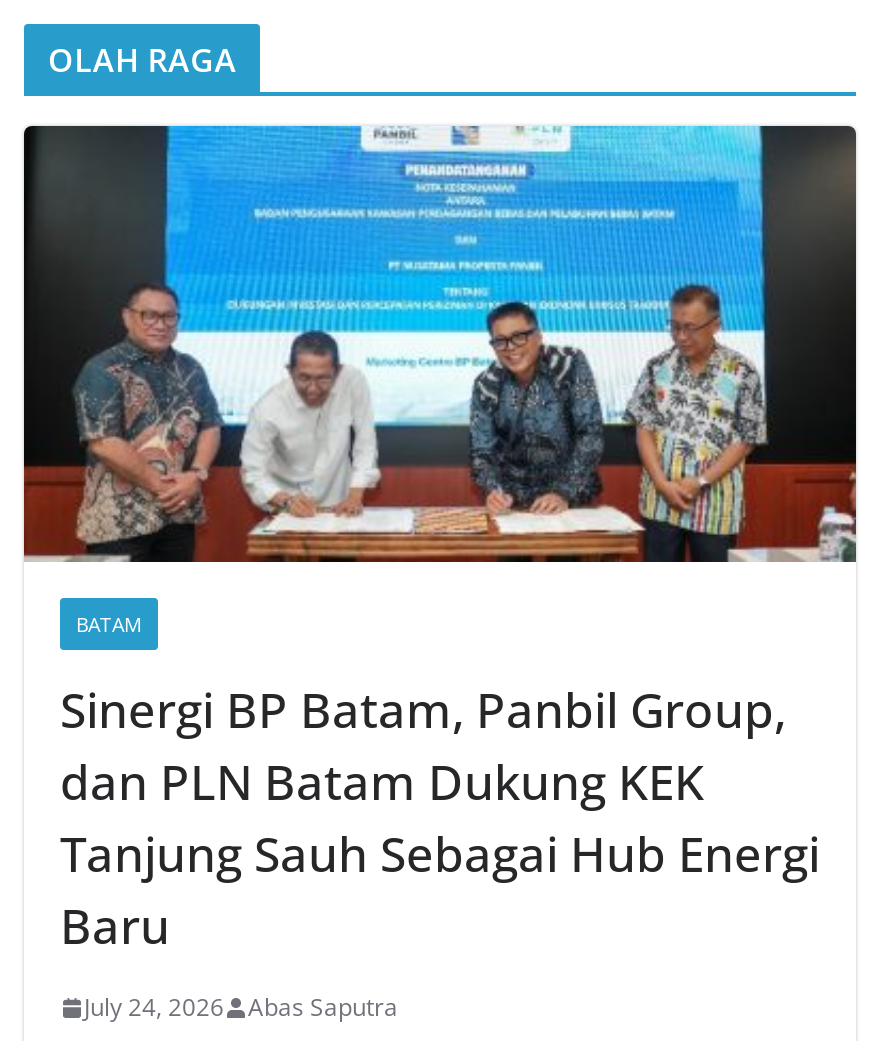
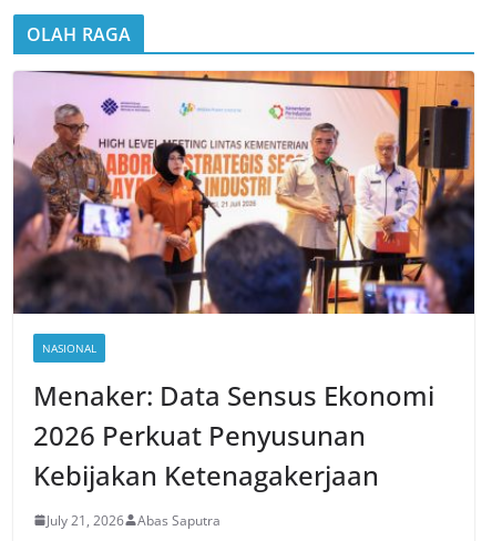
[22,124,858,638] [image] | BATAM -> [12,70,475,356] [image] | NASIONAL
[60,676,820,958] Sinergi BP Batam, Panbil Group, | dan PLN Batam Dukung KEK | Tanjung Sauh Sebagai Hub Energi | Baru -> [33,377,434,493] Menaker: Data Sensus Ekonomi | 2026 Perkuat Penyusunan | Kebijakan Ketenagakerjaan
[84,990,398,1024] July 24, 2026 Abas Saputra -> [47,511,221,530] July 21, 2026 Abas Saputra

